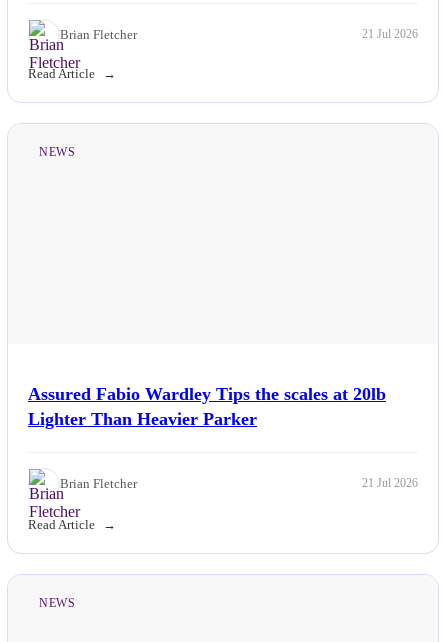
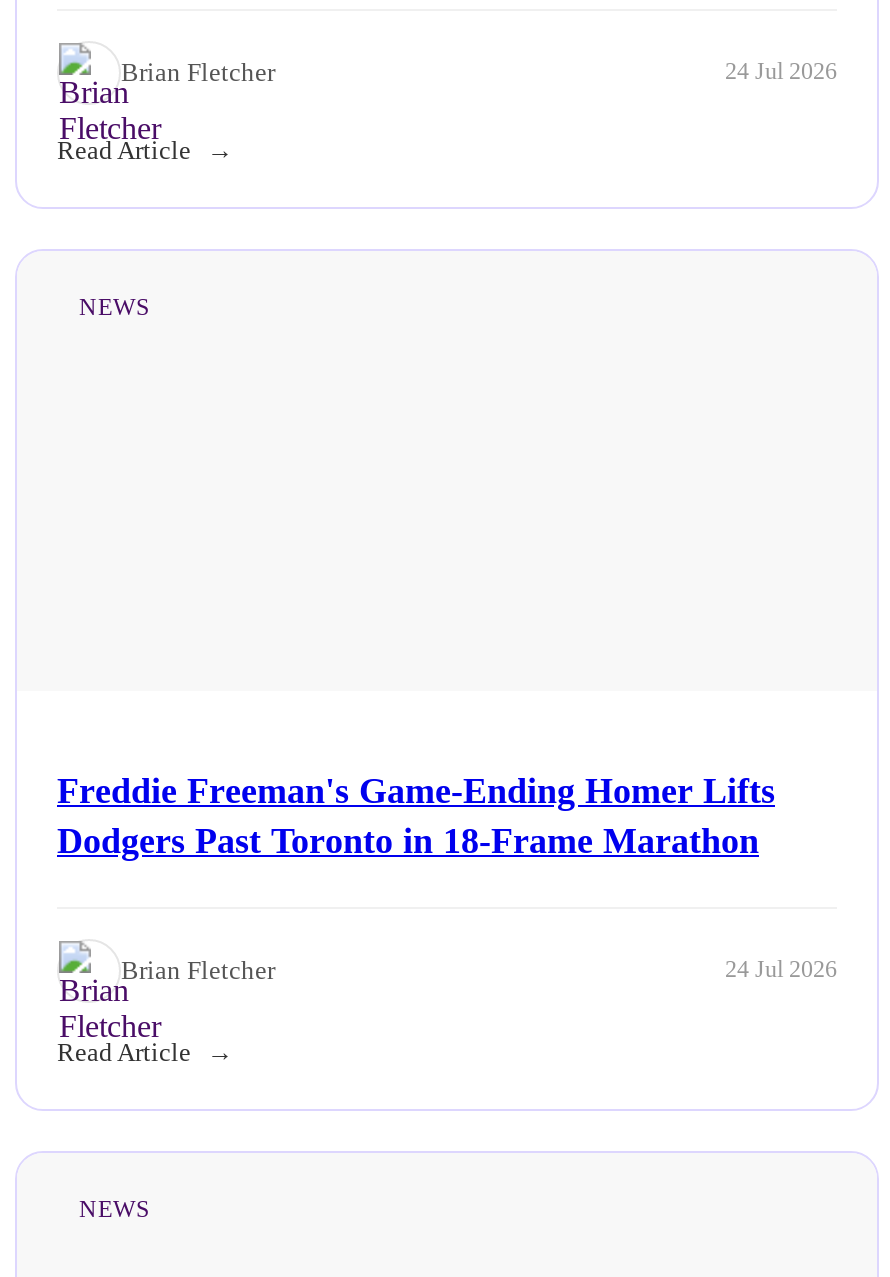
[362,27,418,41] 21 Jul 2026 -> [725,57,837,85] 24 Jul 2026
[28,384,386,429] Assured Fabio Wardley Tips the scales at 20lb | Lighter Than Heavier Parker -> [57,770,775,860] Freddie Freeman's Game-Ending Homer Lifts | Dodgers Past Toronto in 18-Frame Marathon
[362,476,418,490] 21 Jul 2026 -> [725,955,837,983] 24 Jul 2026

